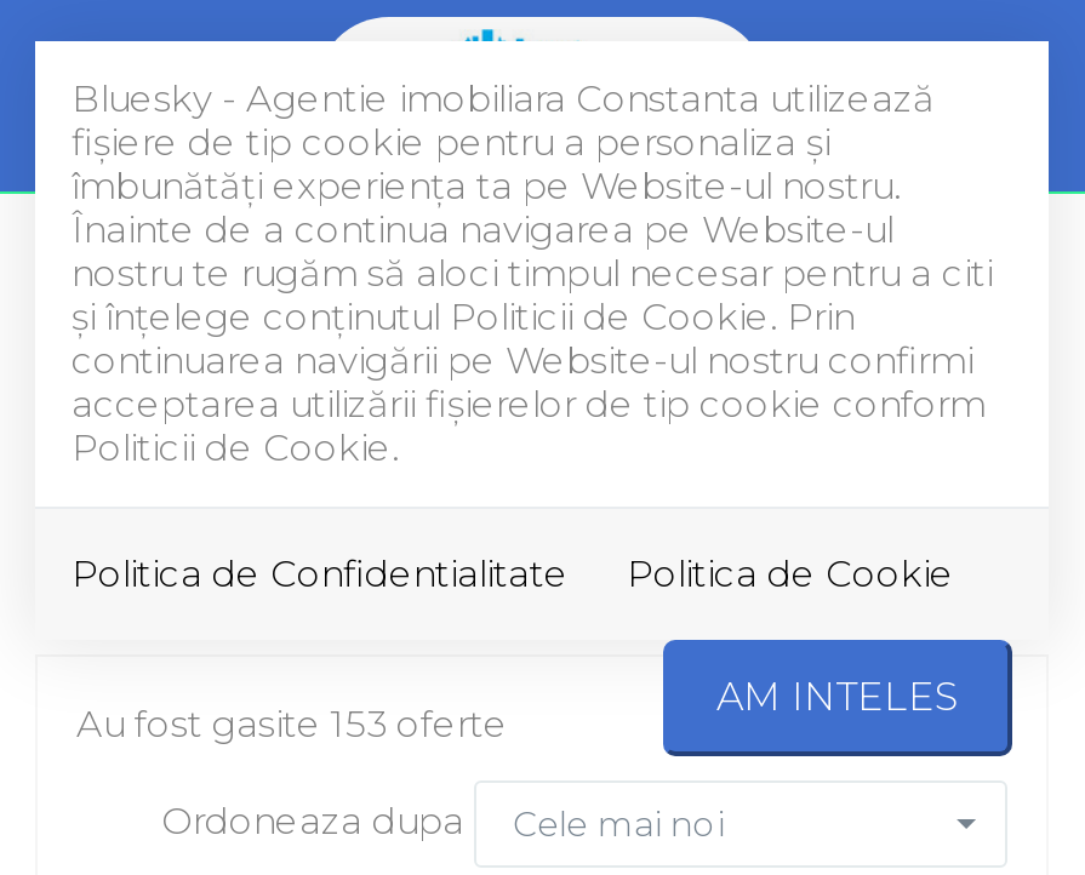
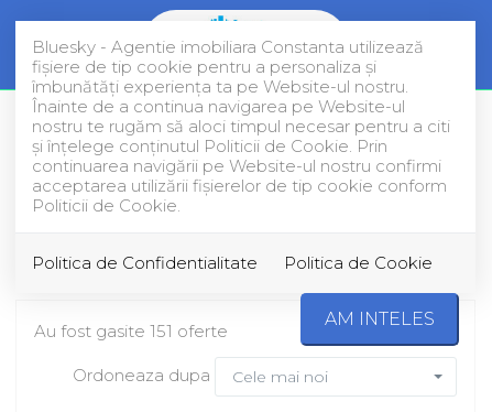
[76,700,508,747] Au fost gasite 153 oferte -> [34,321,228,341] Au fost gasite 151 oferte

